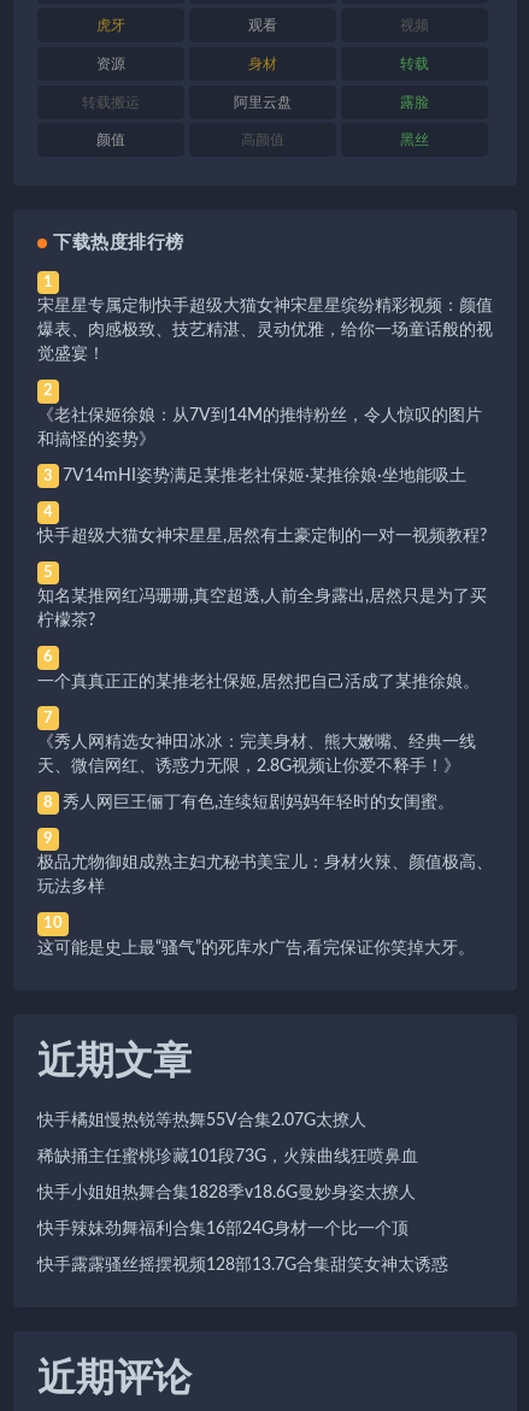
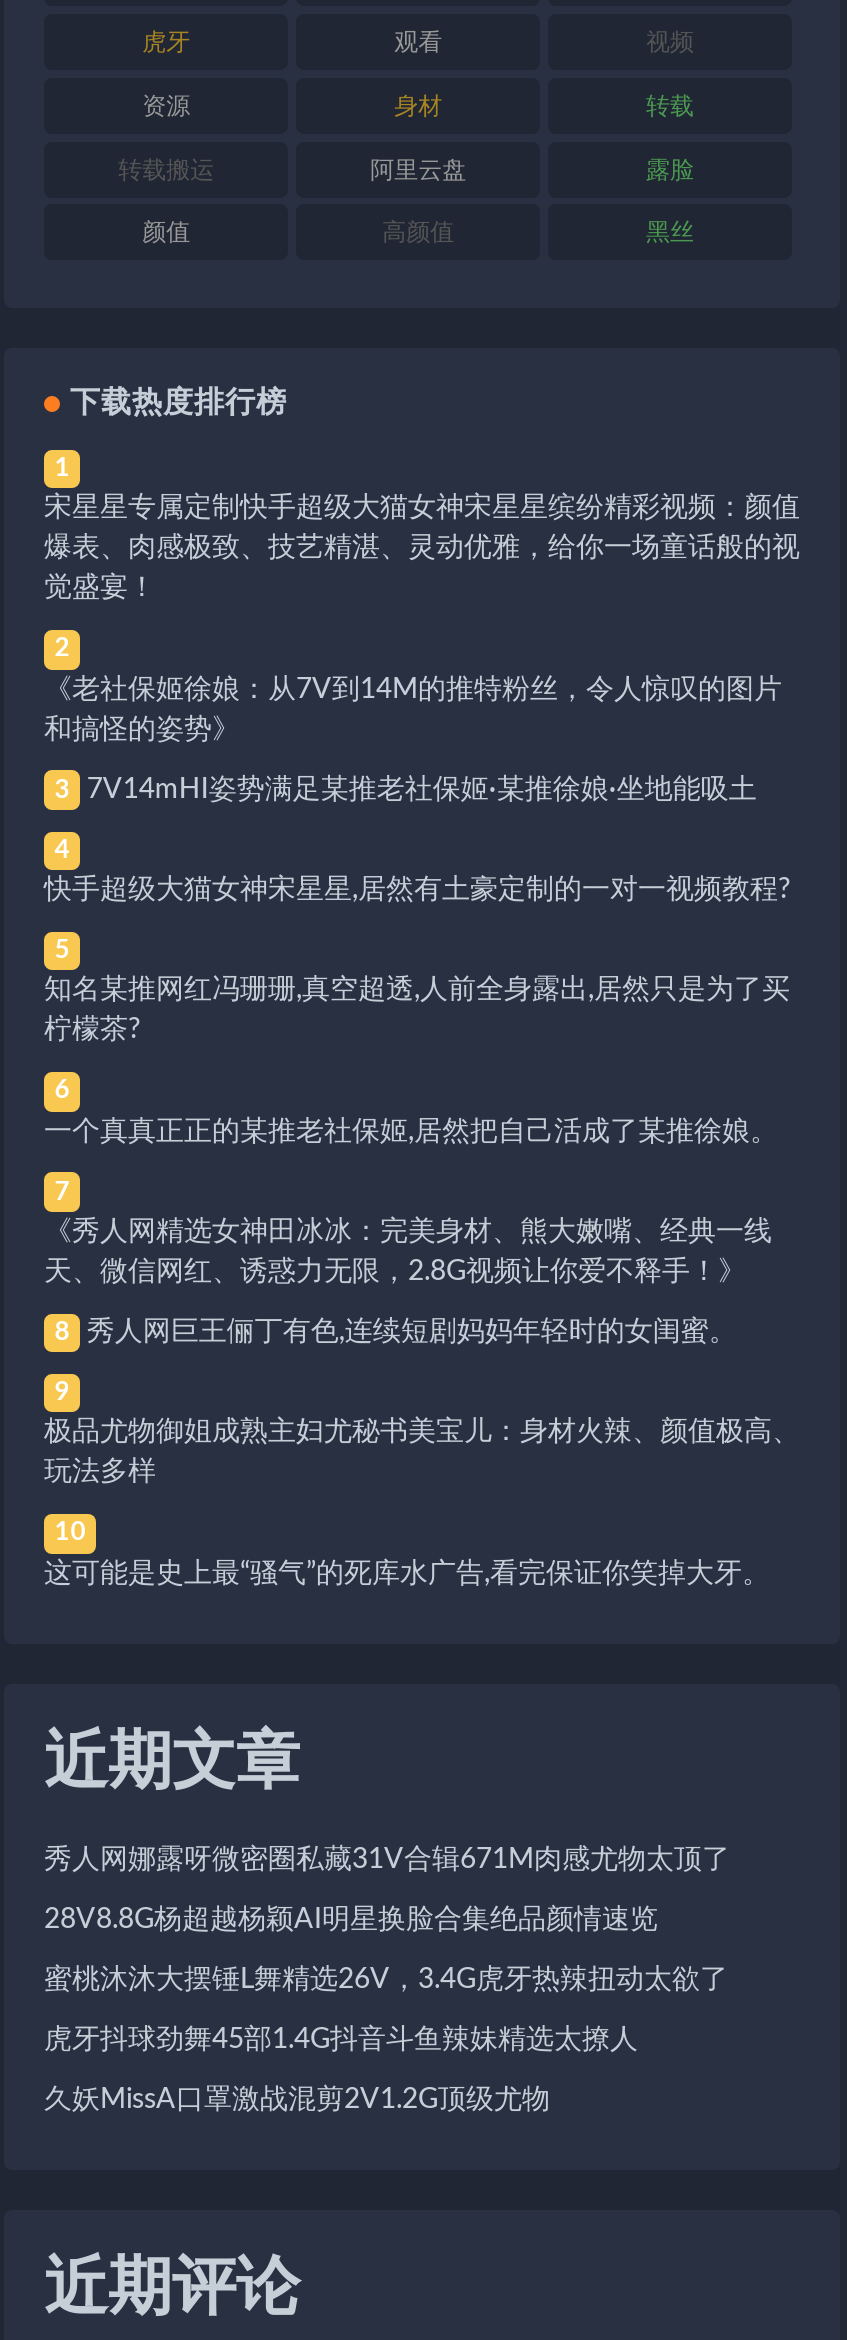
[37,1112,366,1129] 快手橘姐慢热锐等热舞55V合集2.07G太撩人 -> [44,1845,730,1873] 秀人网娜露呀微密圈私藏31V合辑671M肉感尤物太顶了
[37,1148,418,1165] 稀缺捅主任蜜桃珍藏101段73G，火辣曲线狂喷鼻血 -> [44,1905,658,1933] 28V8.8G杨超越杨颖AI明星换脸合集绝品颜情速览
[37,1184,416,1201] 快手小姐姐热舞合集1828季v18.6G曼妙身姿太撩人 -> [44,1965,728,1993] 蜜桃沐沐大摆锤L舞精选26V，3.4G虎牙热辣扭动太欲了
[37,1220,408,1237] 快手辣妹劲舞福利合集16部24G身材一个比一个顶 -> [44,2025,638,2053] 虎牙抖球劲舞45部1.4G抖音斗鱼辣妹精选太撩人
[37,1256,448,1273] 快手露露骚丝摇摆视频128部13.7G合集甜笑女神太诱惑 -> [44,2085,550,2113] 久妖MissA口罩激战混剪2V1.2G顶级尤物

